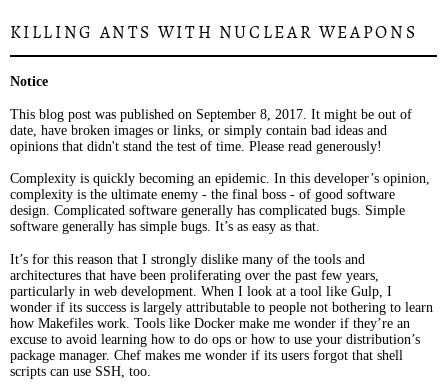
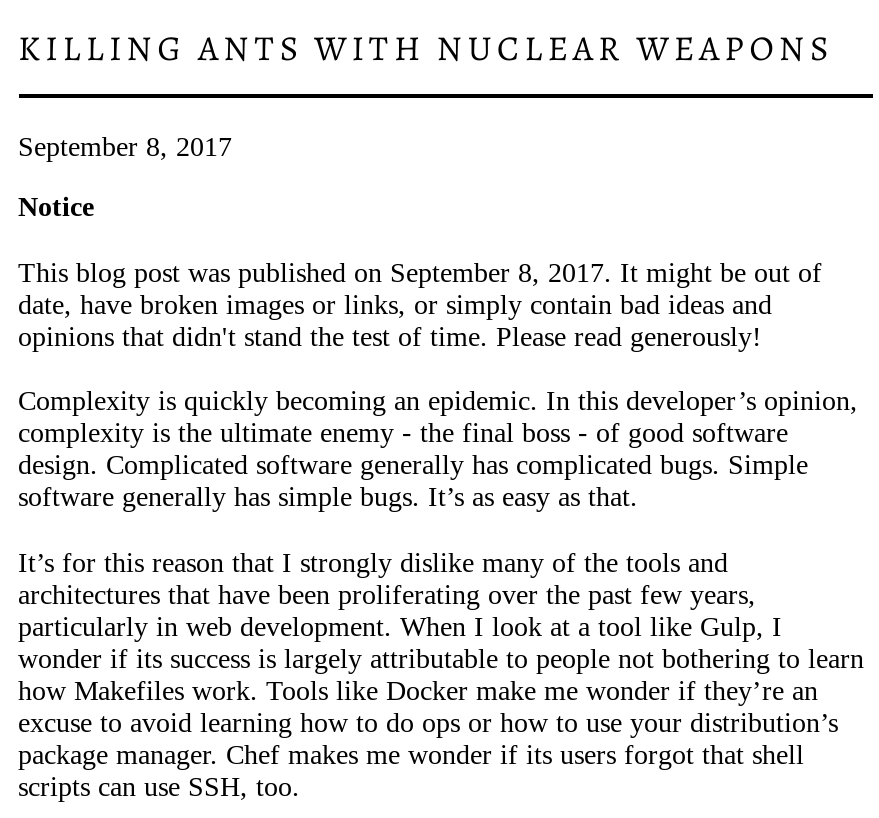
none -> [18,132,232,162] September 8, 2017

